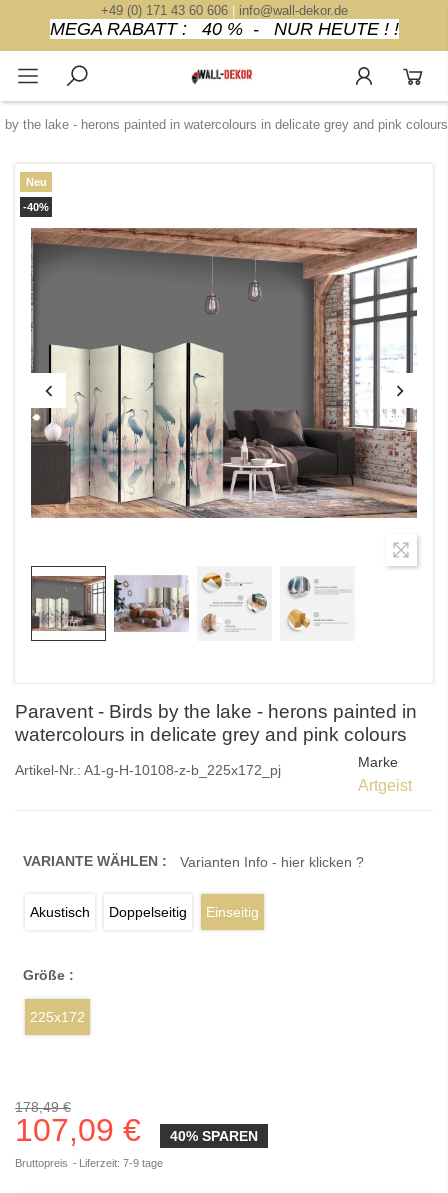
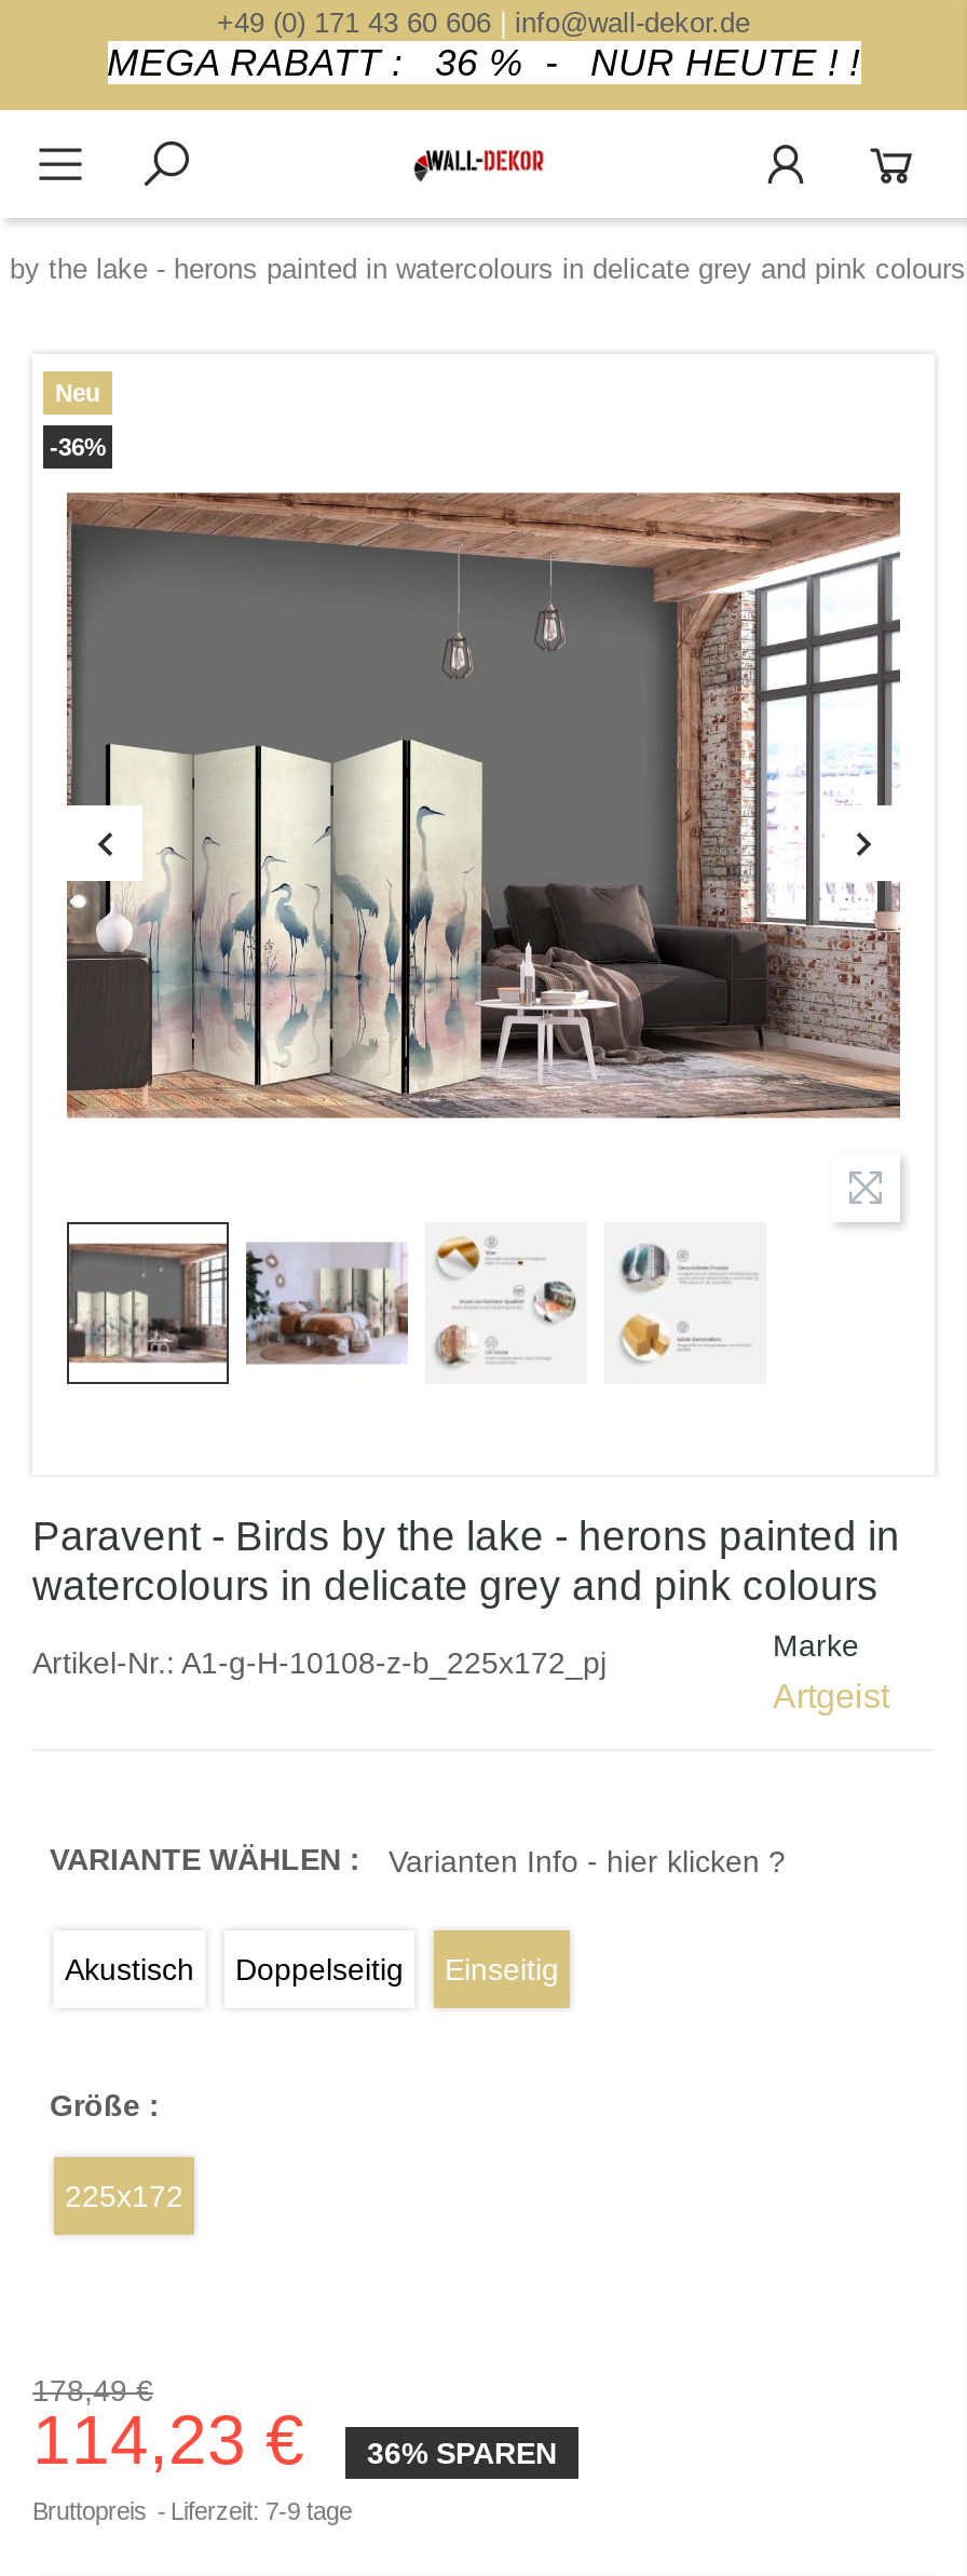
[49,19,398,39] MEGA RABATT : 40 % - NUR HEUTE ! ! -> [107,41,860,84] MEGA RABATT : 36 % - NUR HEUTE ! !
[23,201,49,213] -40% -> [50,434,106,459] -36%
[15,1112,141,1148] 107,09 € -> [32,2401,304,2479] 114,23 €
[170,1128,258,1144] 40% SPAREN -> [367,2436,557,2470] 36% SPAREN

